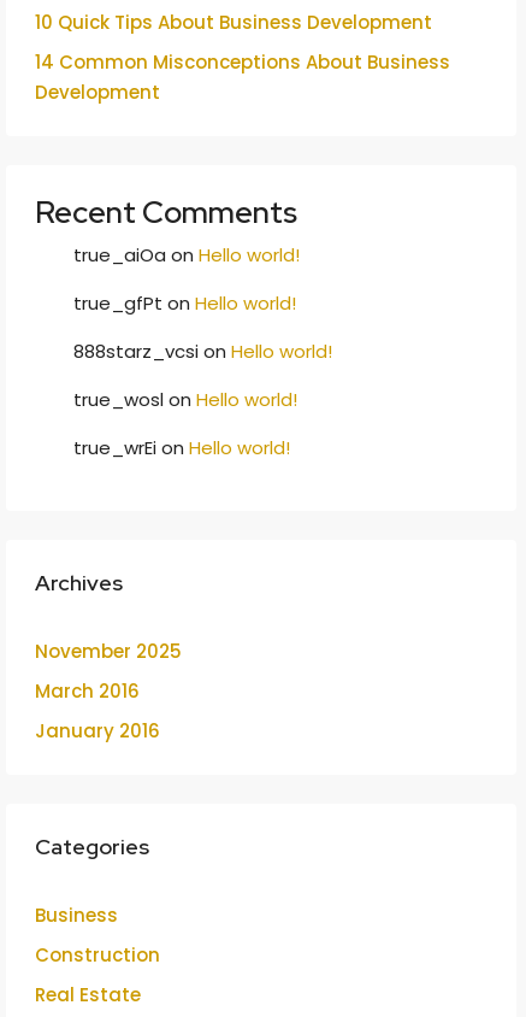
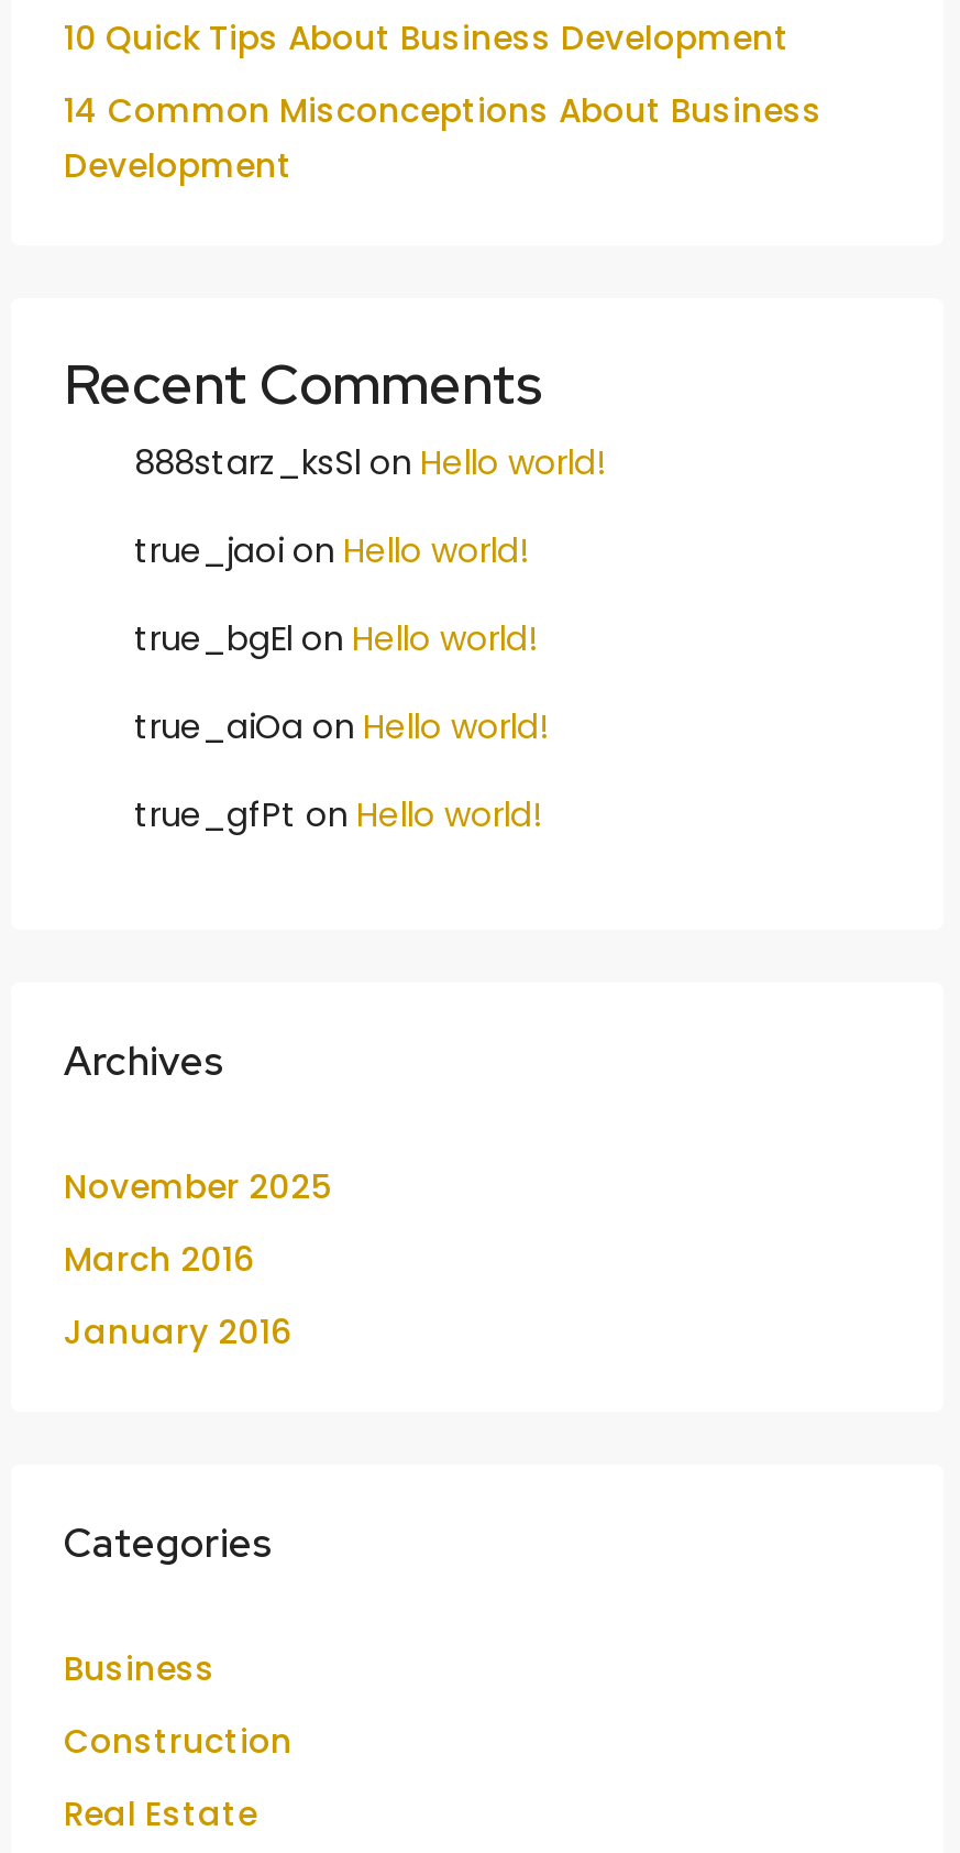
none -> [134,438,605,661] 888starz_ksSl on Hello world! | true_jaoi on Hello world! | true_bgEl on Hello world!
moved [73,242,300,315] -> [134,702,548,837]: true_aiOa on Hello world! | true_gfPt on Hello world!
[73,338,332,460] 888starz_vcsi on Hello world! | true_wosl on Hello world! | true_wrEi on Hello world! -> none

